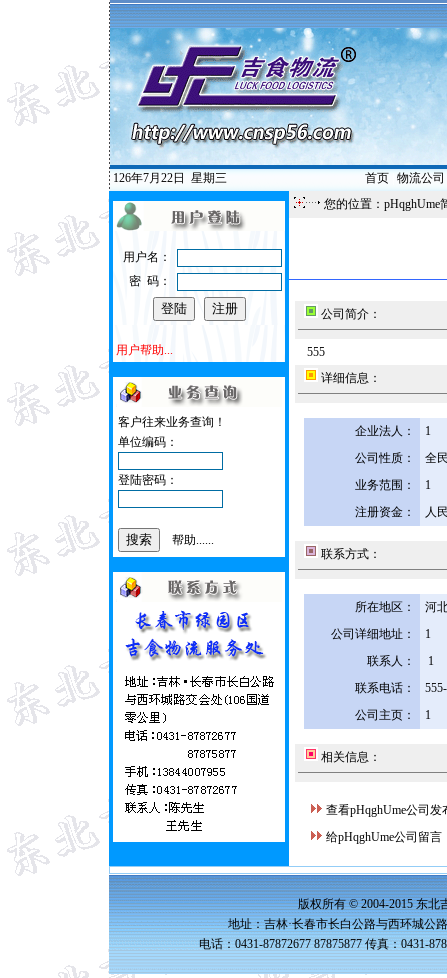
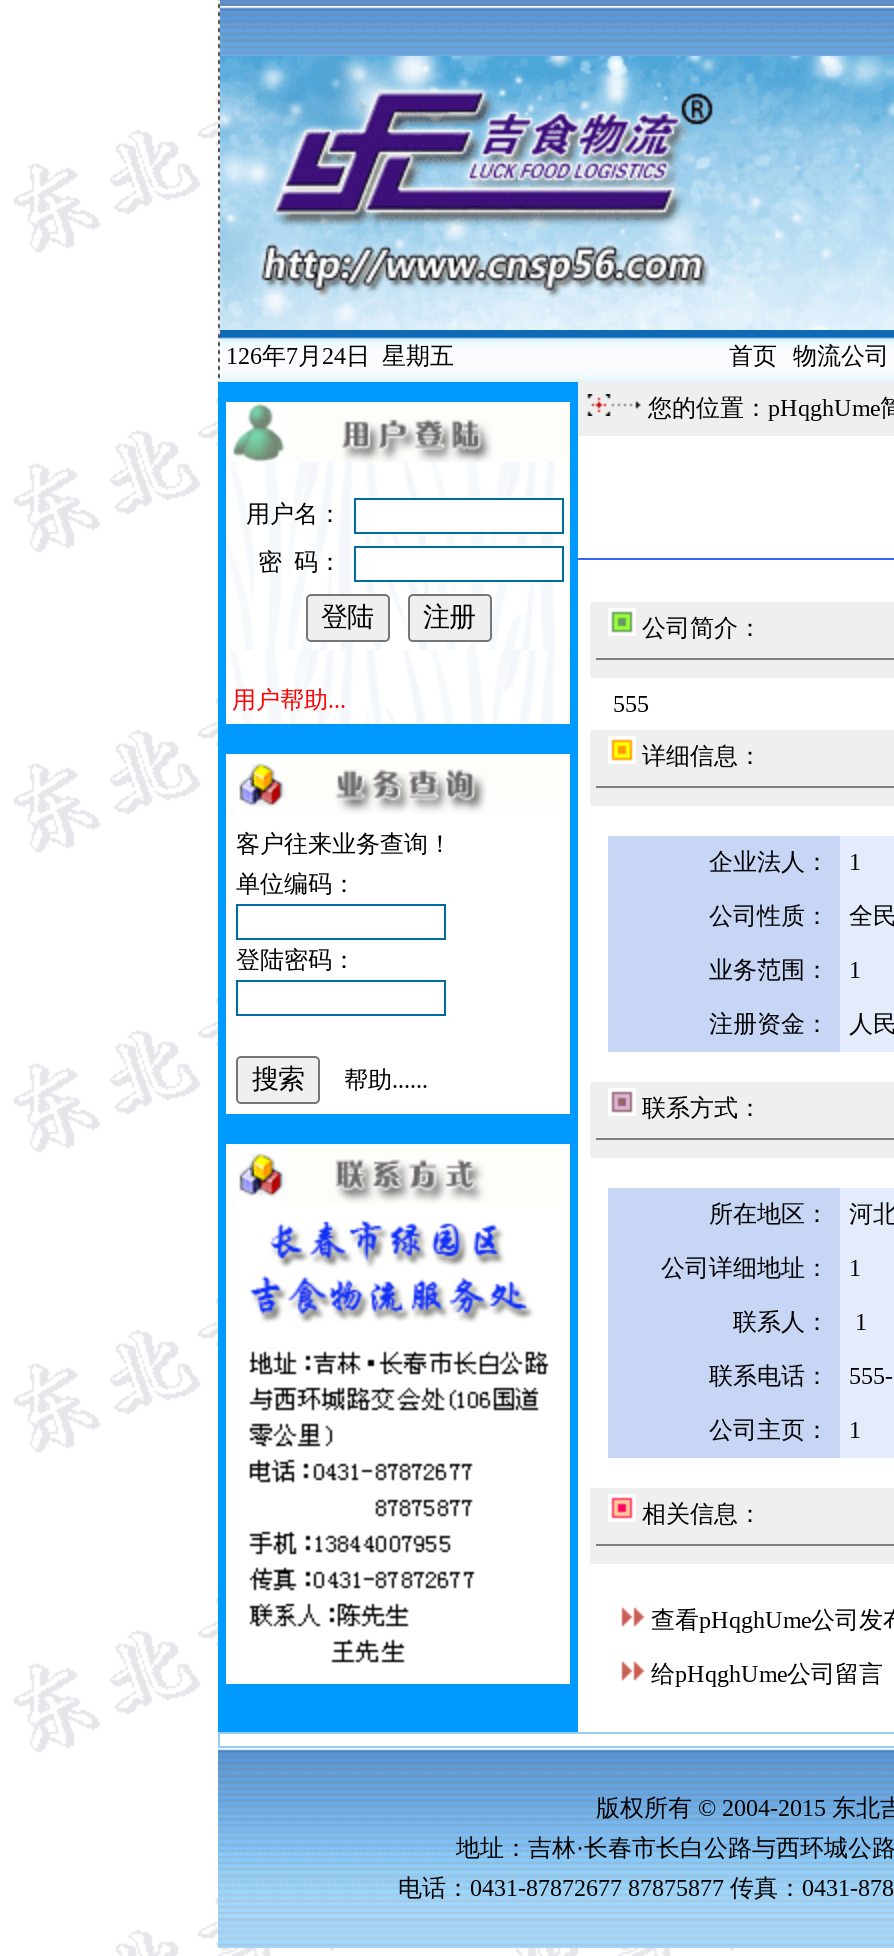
[113,171,227,185] 126年7月22日 星期三 -> [226,342,454,370] 126年7月24日 星期五

